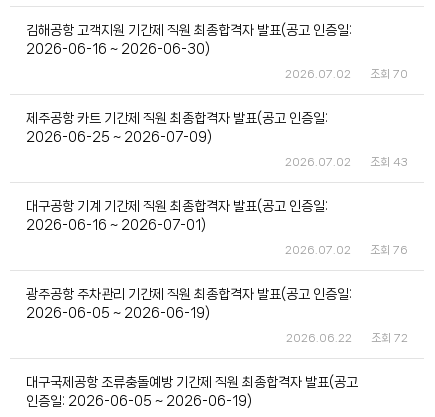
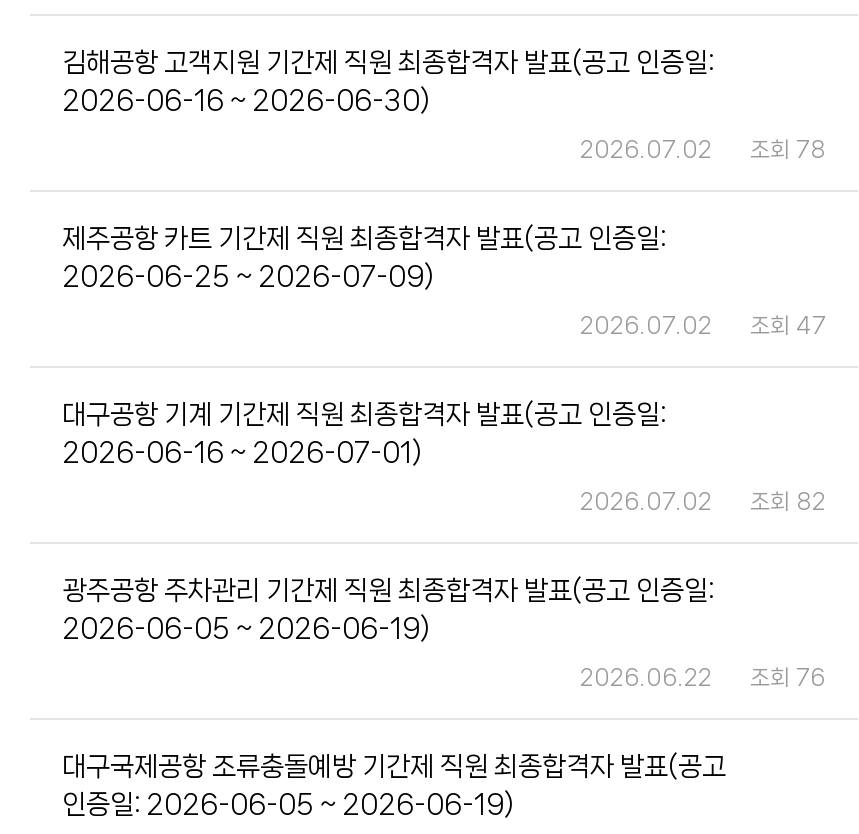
[393,68,408,80] 70 -> [796,138,826,162] 78
[393,156,408,168] 43 -> [796,314,826,338] 47
[393,244,408,256] 76 -> [796,490,826,514] 82
[394,332,408,344] 72 -> [796,666,826,690] 76

